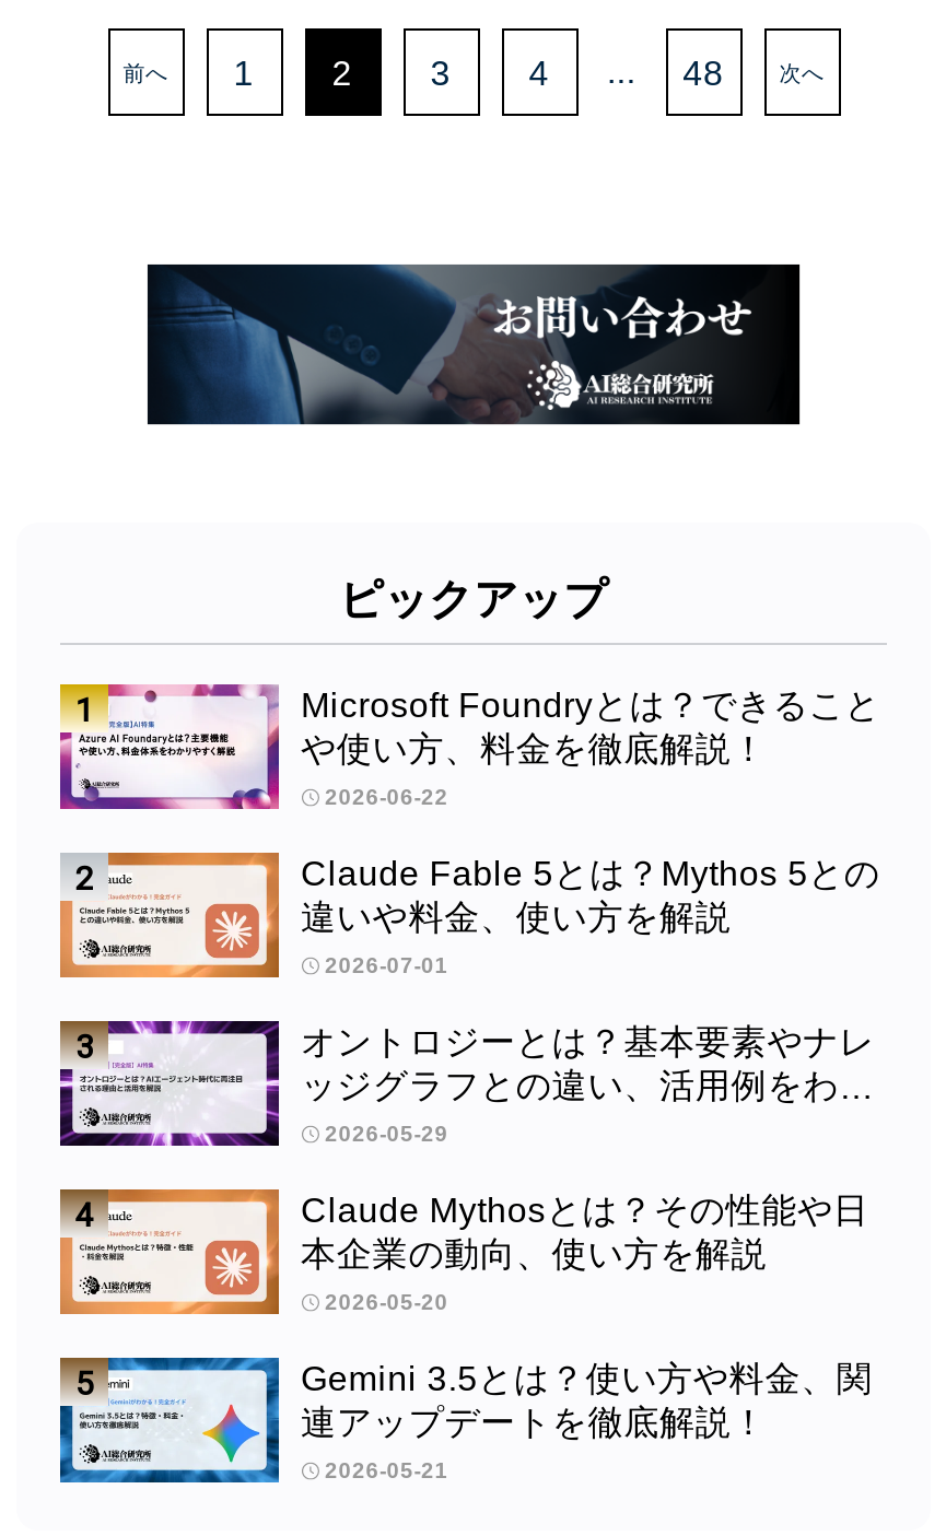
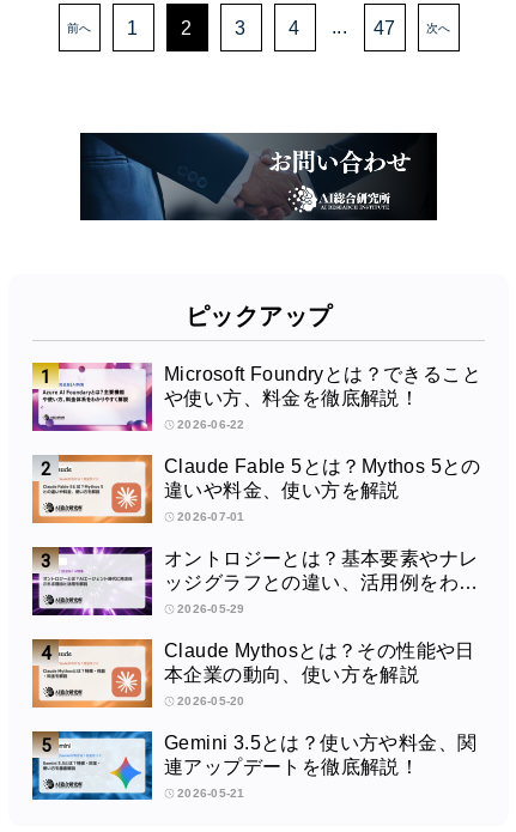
[683,55,724,92] 48 -> [373,18,396,39] 47

